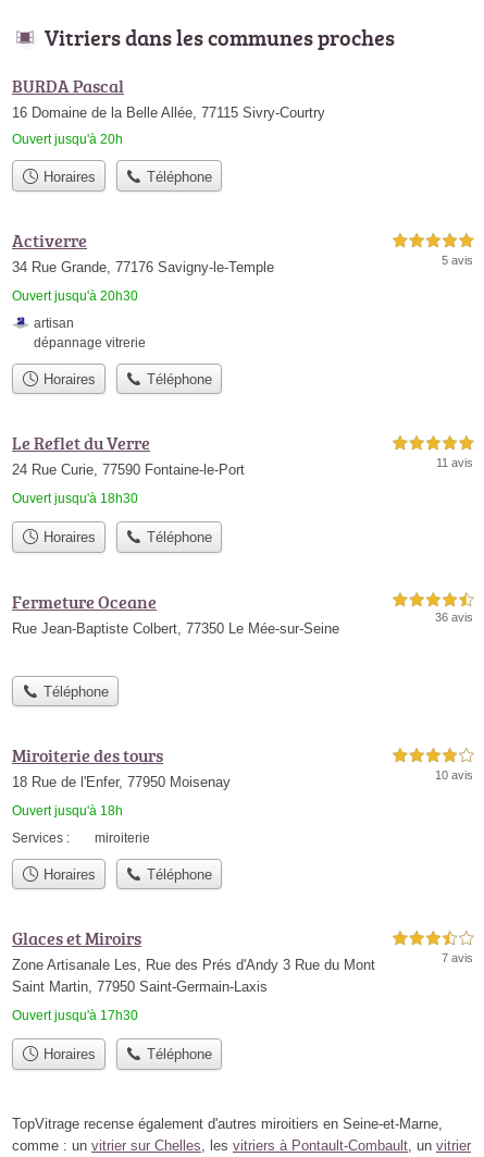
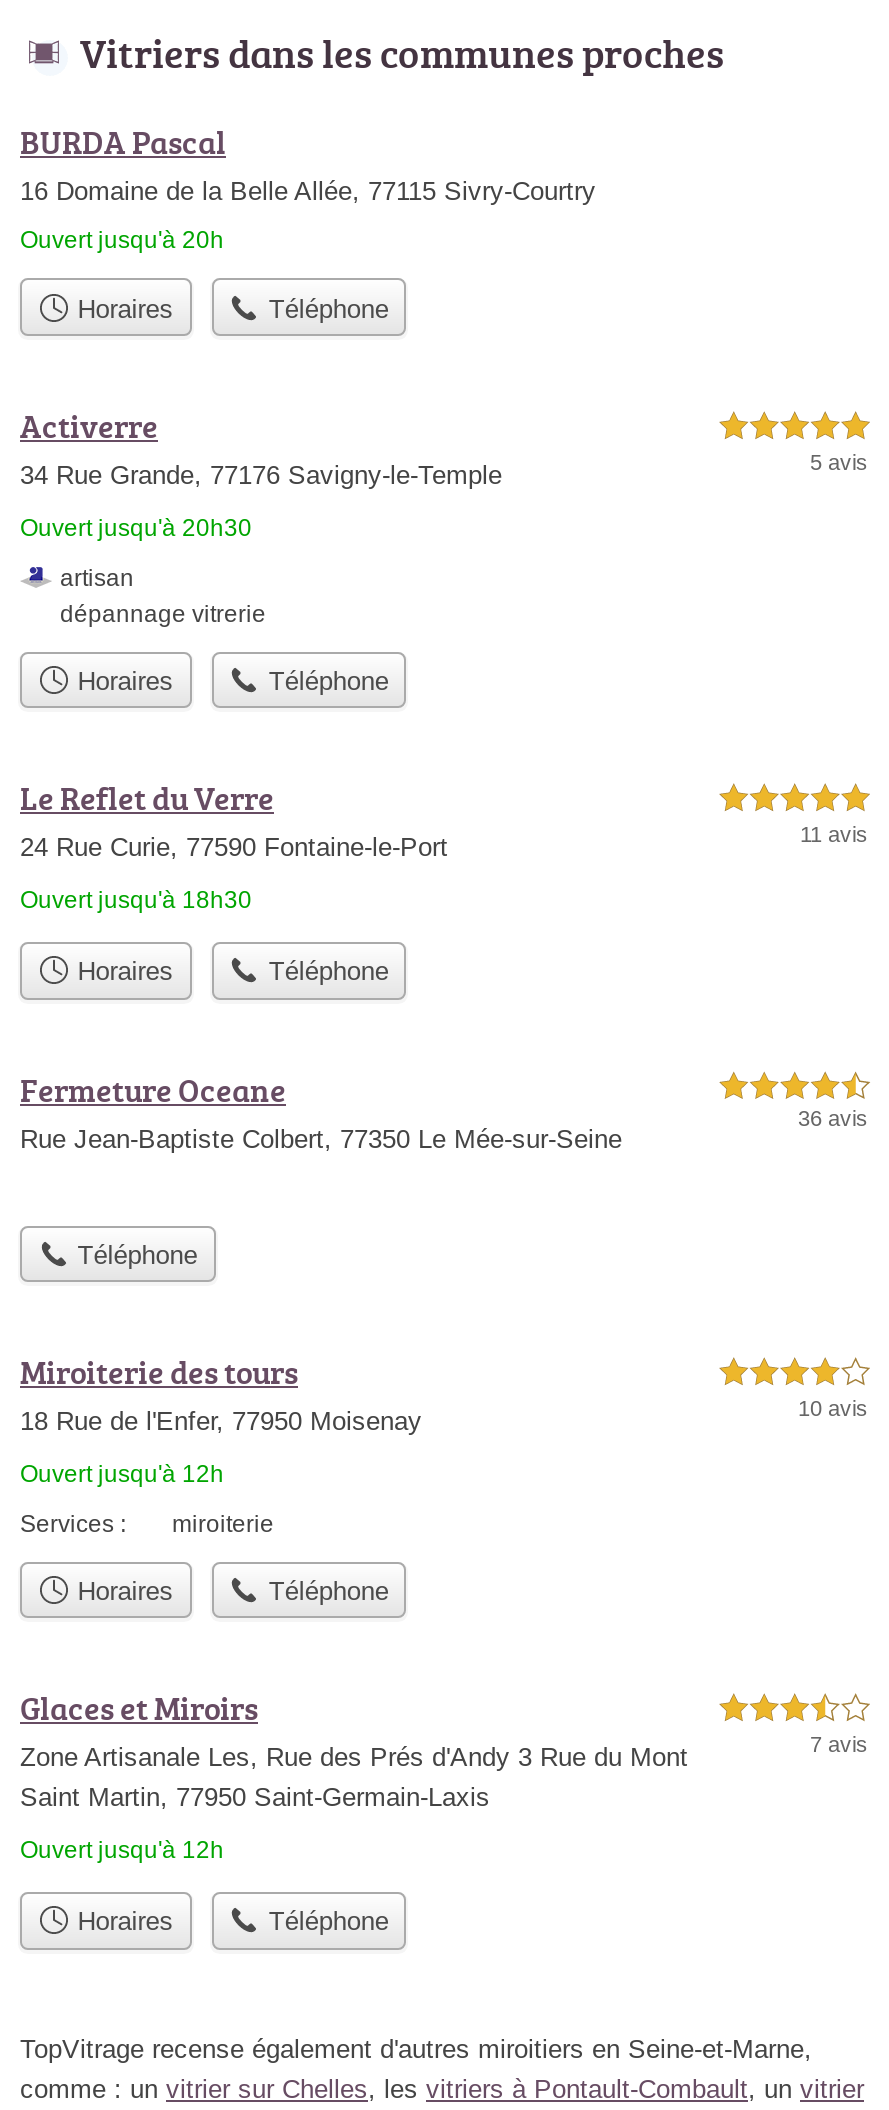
[12,803,123,818] Ouvert jusqu'à 18h -> [20,1460,224,1488] Ouvert jusqu'à 12h
[12,1008,138,1023] Ouvert jusqu'à 17h30 -> [20,1836,224,1864] Ouvert jusqu'à 12h

